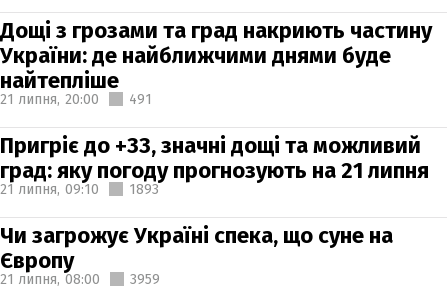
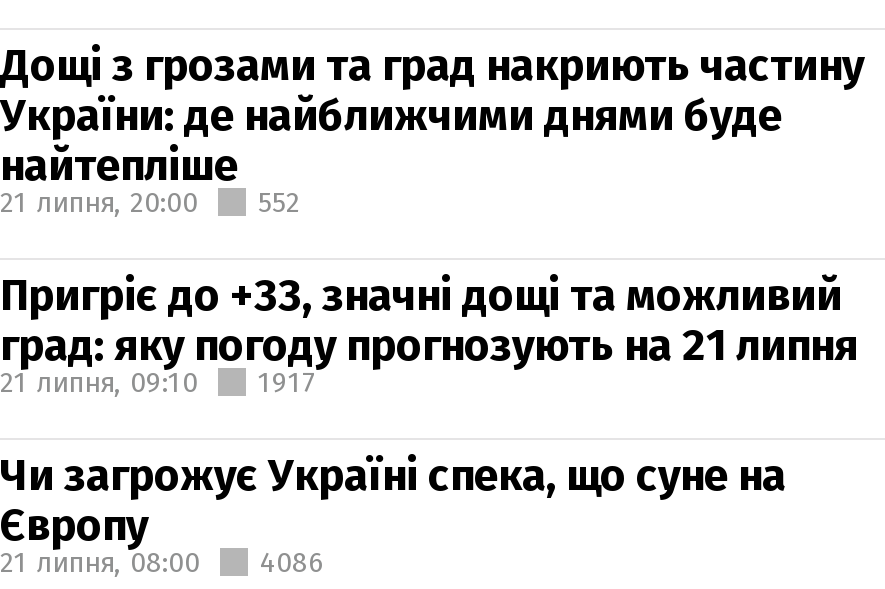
[0,90,152,107] 21 липня, 20:00 491 -> [0,185,300,219] 21 липня, 20:00 552
[129,180,159,197] 1893 -> [258,365,316,399] 1917
[0,270,160,287] 21 липня, 08:00 3959 -> [0,545,324,579] 21 липня, 08:00 4086

